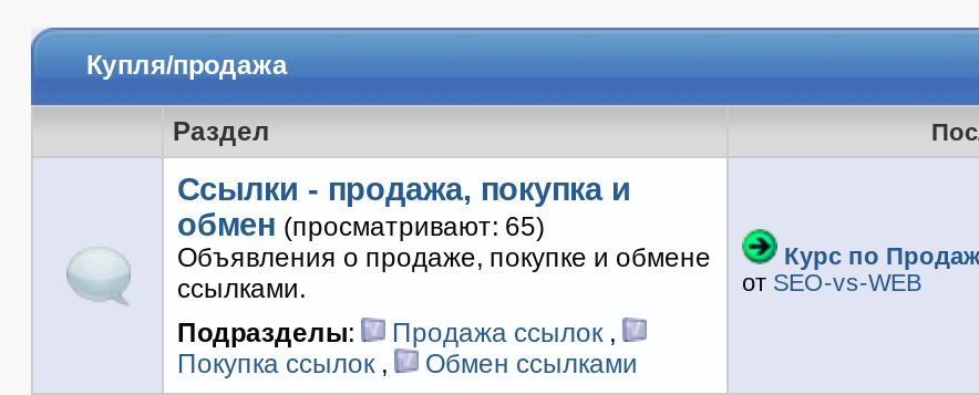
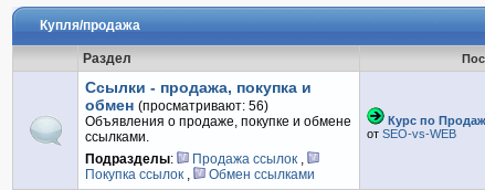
[177,207,545,242] обмен (просматривают: 65) -> [85,96,268,114] обмен (просматривают: 56)

